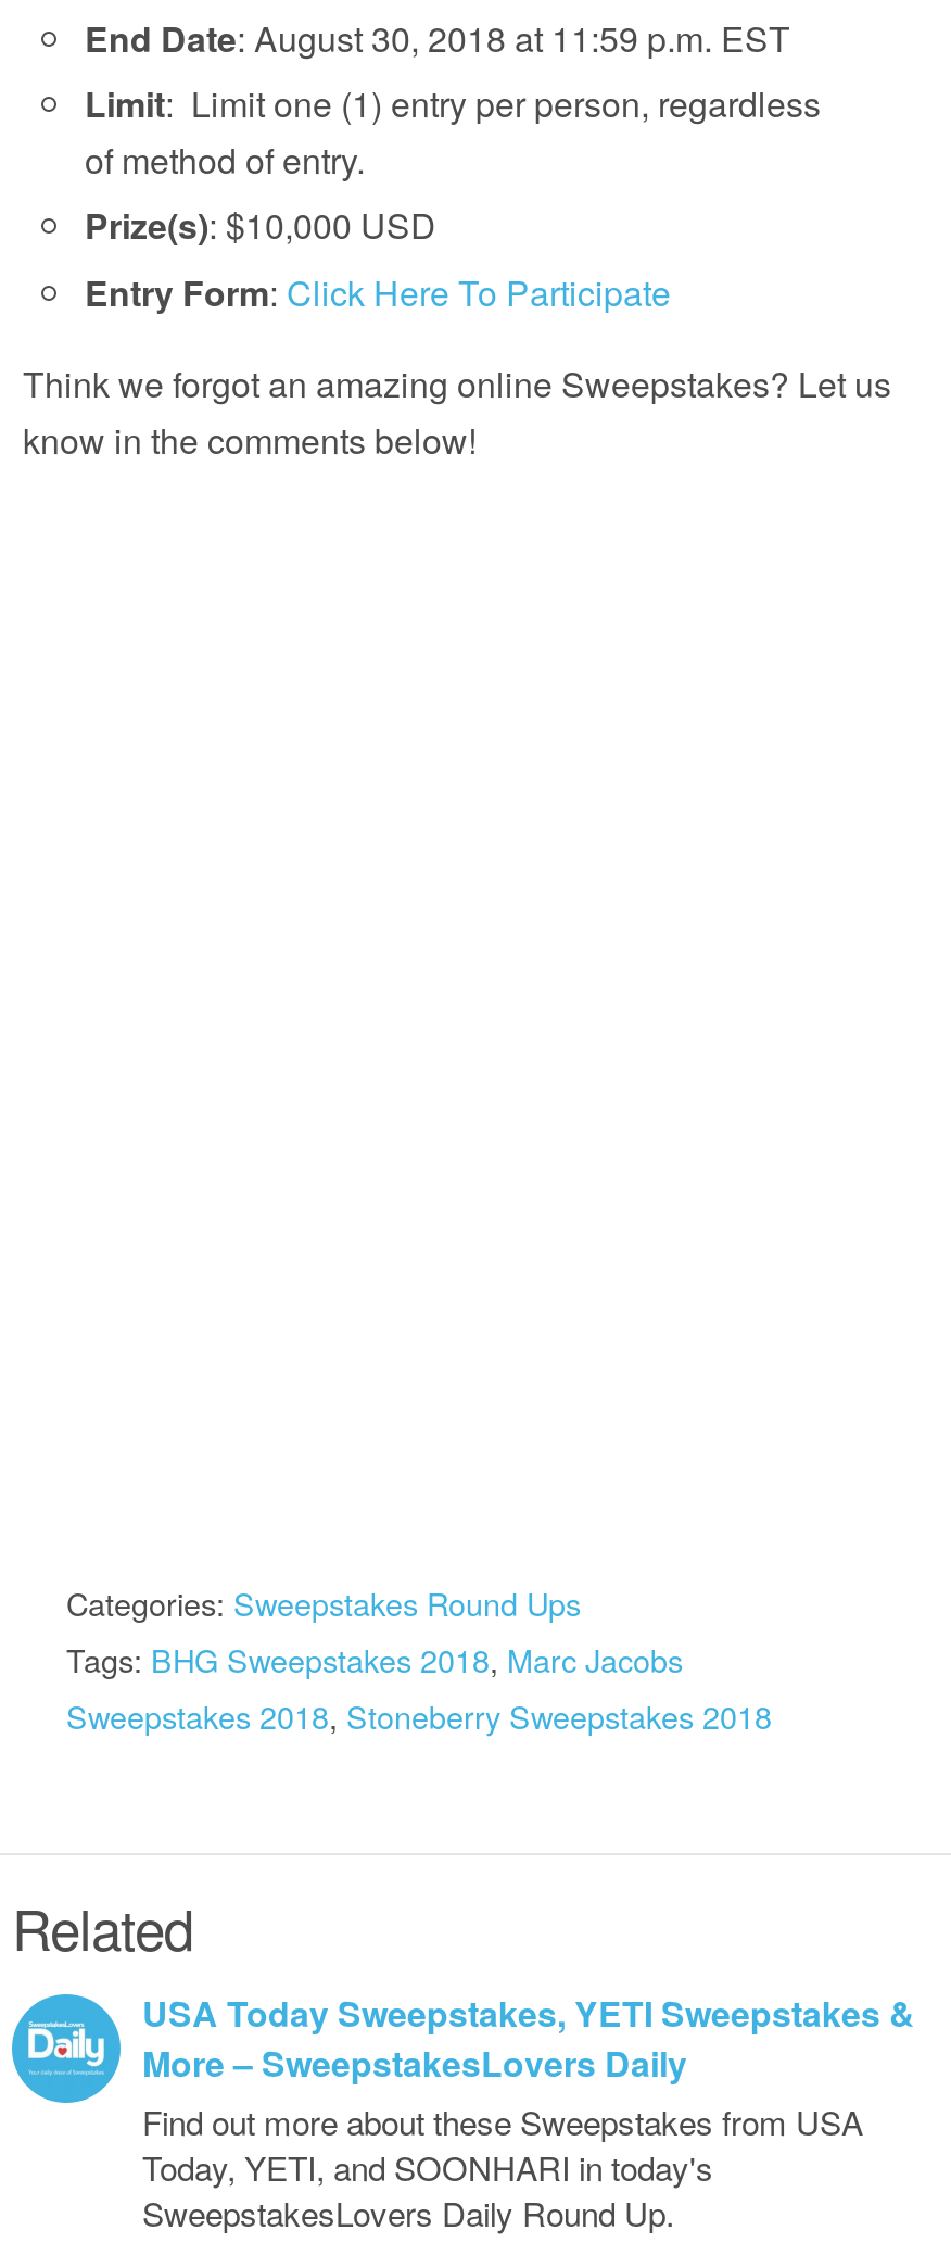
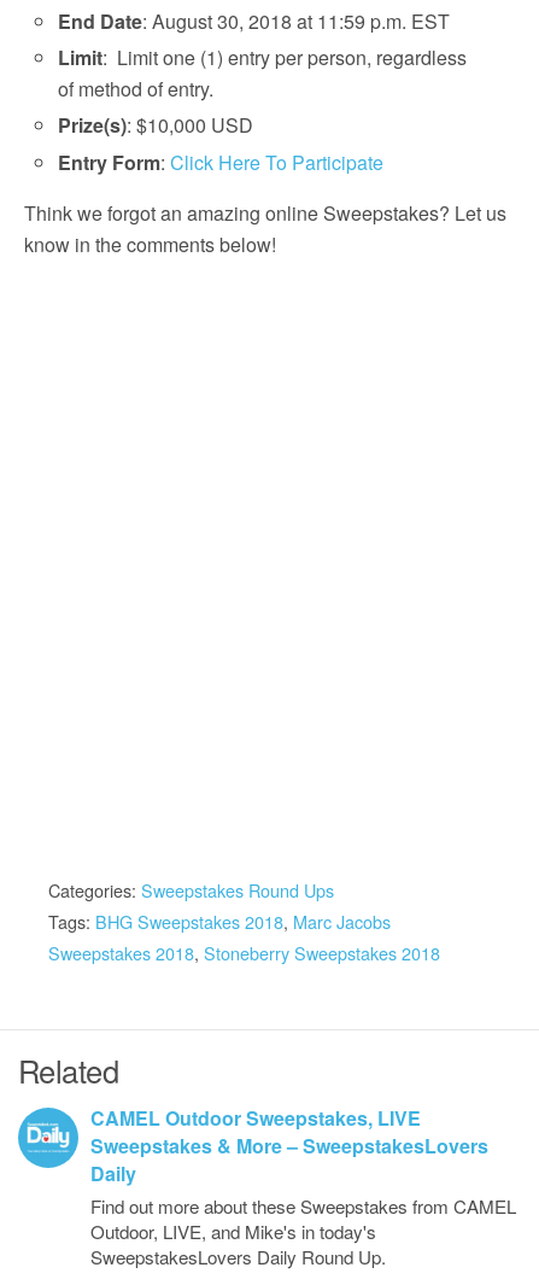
[142,1987,915,2189] USA Today Sweepstakes, YETI Sweepstakes & | More – SweepstakesLovers Daily | Find out more about these Sweepstakes from USA | Today, YETI, and SOONHARI in today's -> [90,1104,516,1243] CAMEL Outdoor Sweepstakes, LIVE | Sweepstakes & More – SweepstakesLovers | Daily | Find out more about these Sweepstakes from CAMEL | Outdoor, LIVE, and Mike's in today's

